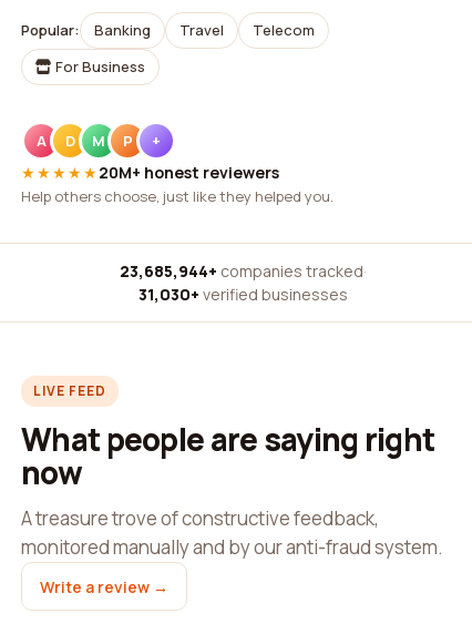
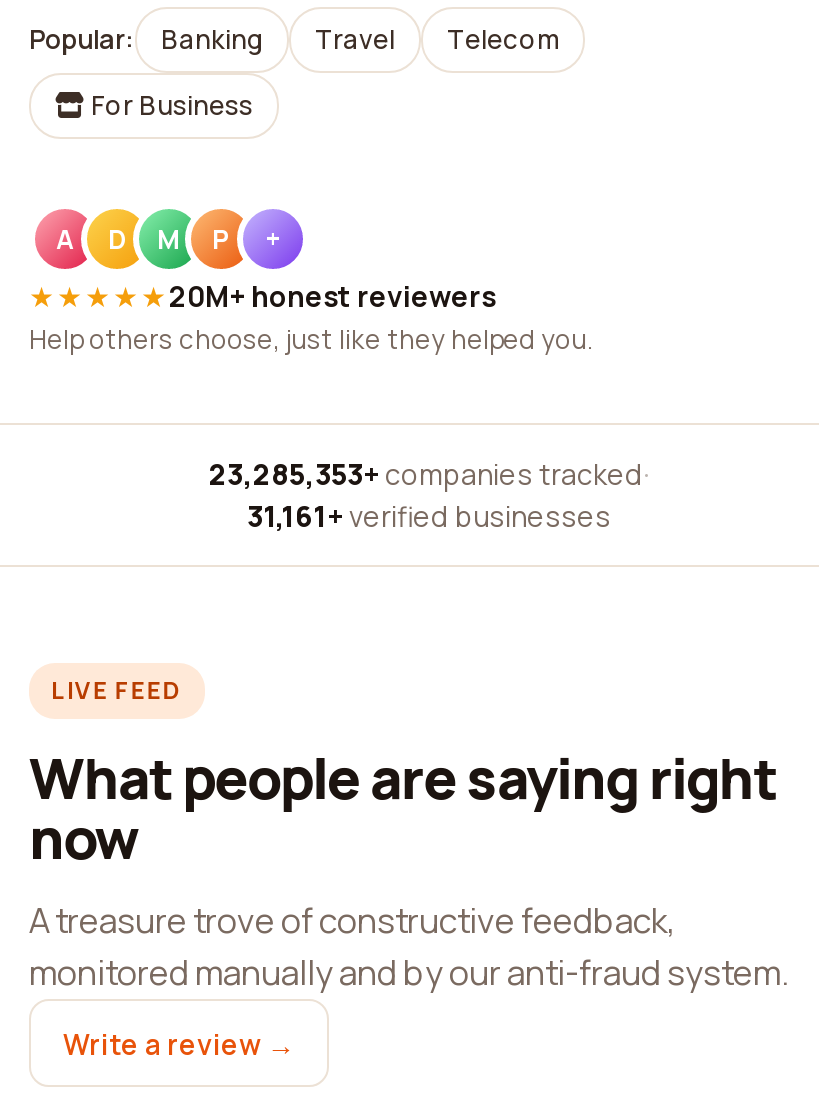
[119,260,366,282] 23,685,944+ companies tracked · -> [209,455,649,493] 23,285,353+ companies tracked ·
[138,284,347,305] 31,030+ verified businesses -> [247,497,611,535] 31,161+ verified businesses

